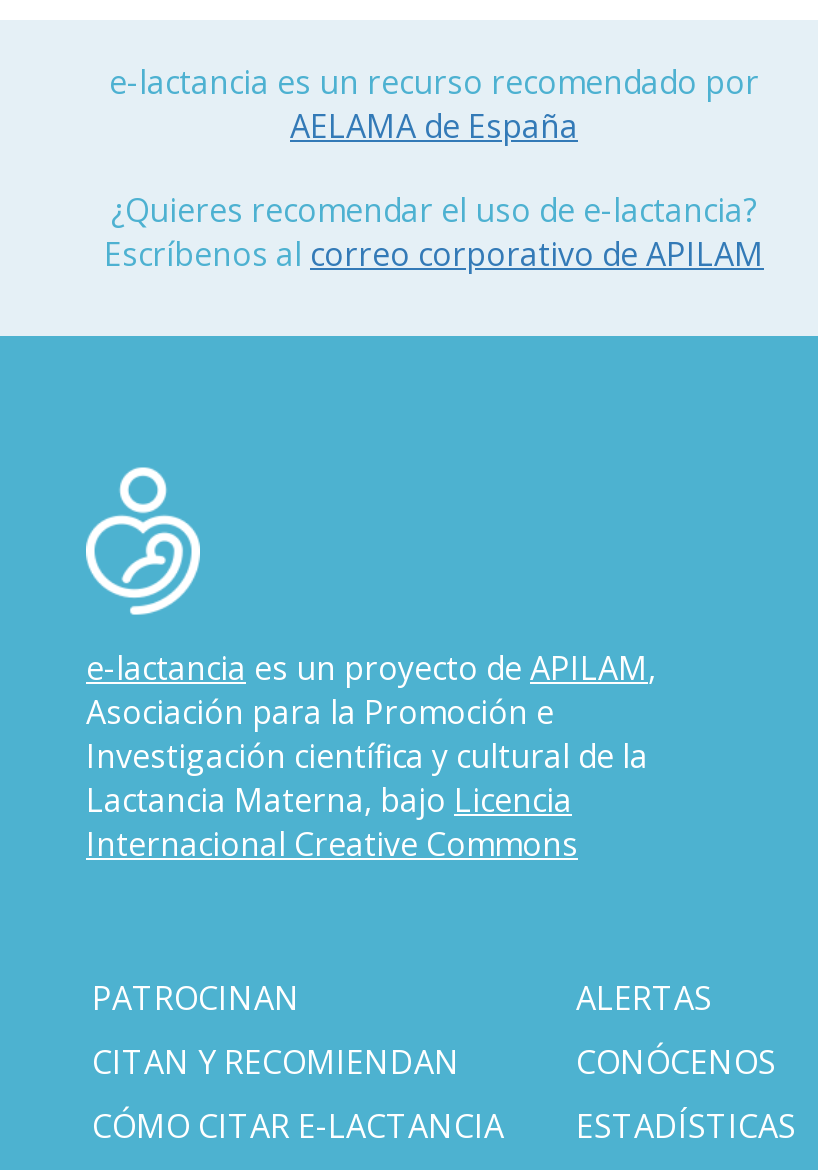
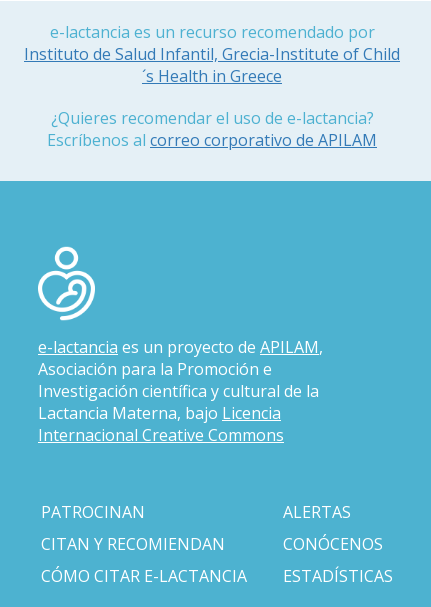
[290,104,578,148] AELAMA de España -> [24,43,400,87] Instituto de Salud Infantil, Grecia-Institute of Child | ´s Health in Greece

